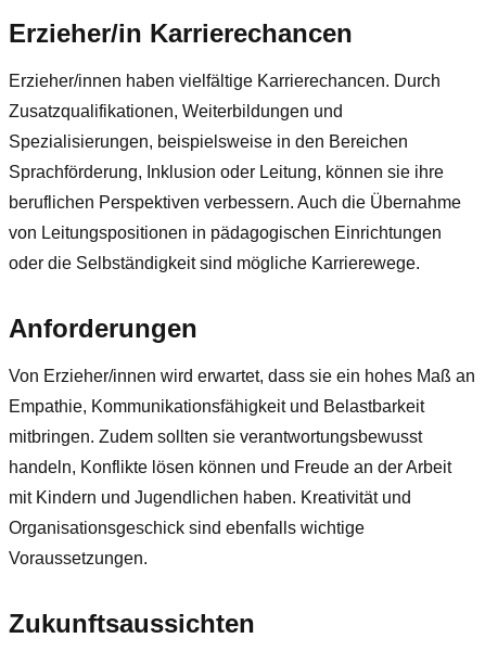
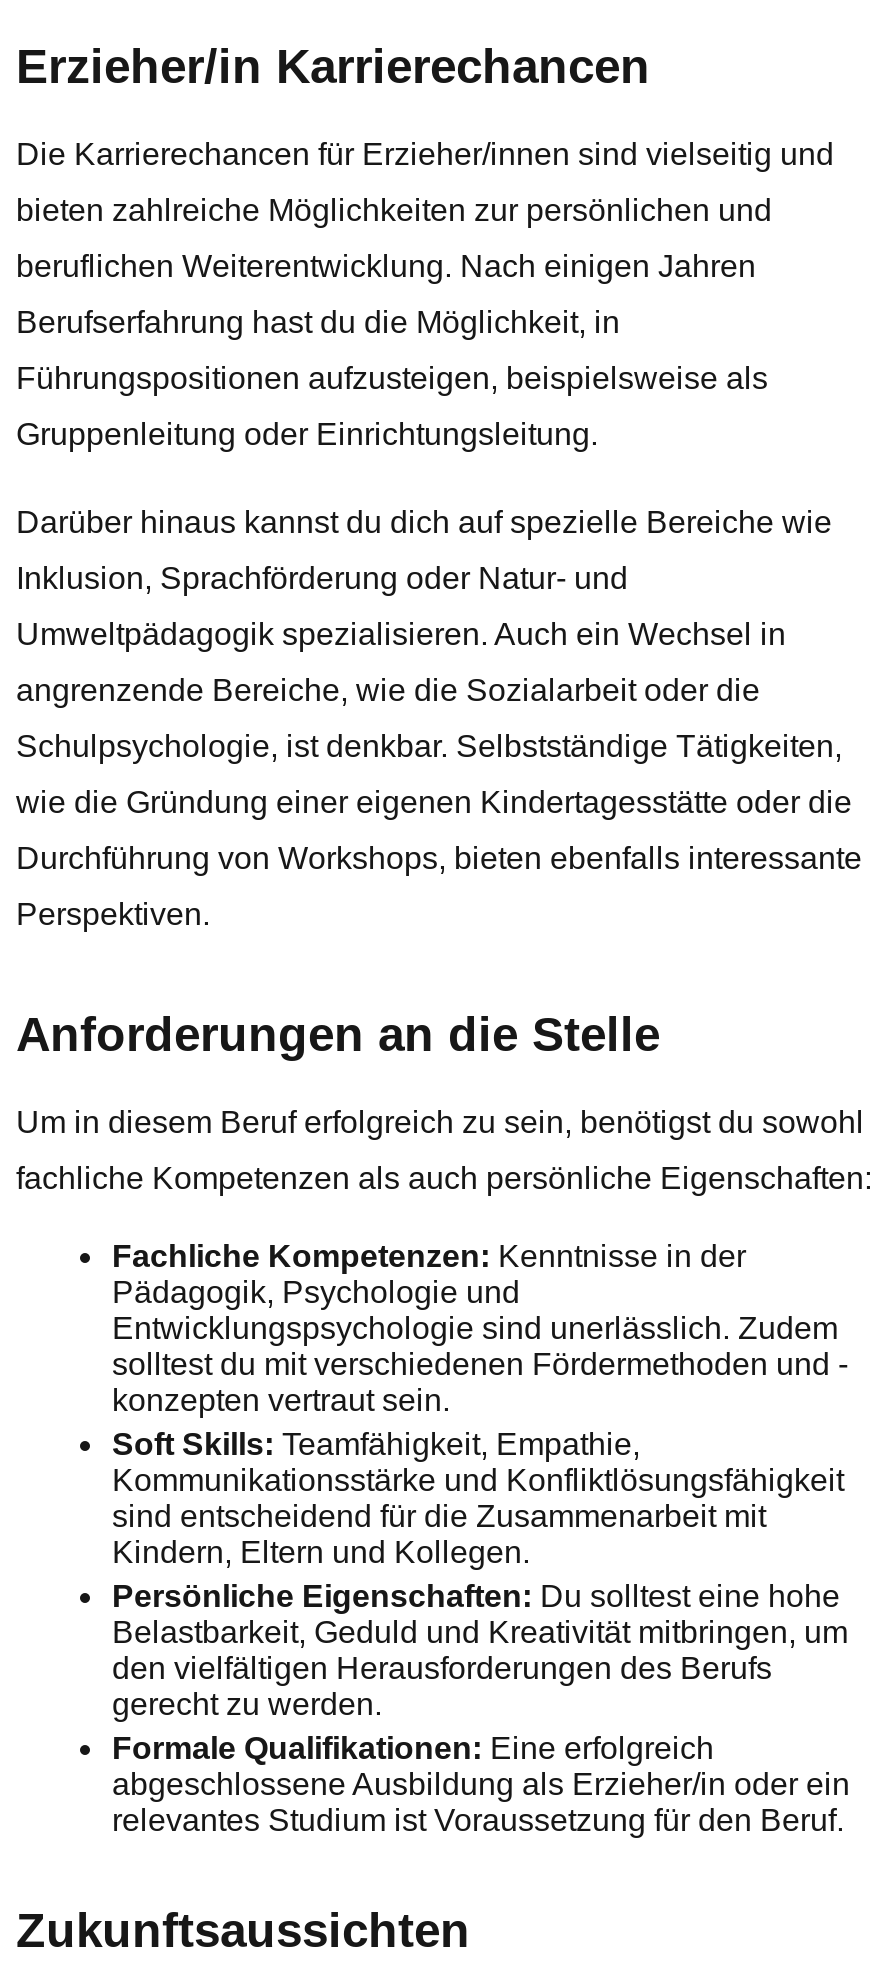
[9,72,475,567] Erzieher/innen haben vielfältige Karrierechancen. Durch | Zusatzqualifikationen, Weiterbildungen und | Spezialisierungen, beispielsweise in den Bereichen | Sprachförderung, Inklusion oder Leitung, können sie ihre | beruflichen Perspektiven verbessern. Auch die Übernahme | von Leitungspositionen in pädagogischen Einrichtungen | oder die Selbständigkeit sind mögliche Karrierewege. | Anforderungen | Von Erzieher/innen wird erwartet, dass sie ein hohes Maß an | Empathie, Kommunikationsfähigkeit und Belastbarkeit | mitbringen. Zudem sollten sie verantwortungsbewusst | handeln, Konflikte lösen können und Freude an der Arbeit | mit Kindern und Jugendlichen haben. Kreativität und | Organisationsgeschick sind ebenfalls wichtige | Voraussetzungen. -> [16,137,872,1837] Die Karrierechancen für Erzieher/innen sind vielseitig und | bieten zahlreiche Möglichkeiten zur persönlichen und | beruflichen Weiterentwicklung. Nach einigen Jahren | Berufserfahrung hast du die Möglichkeit, in | Führungspositionen aufzusteigen, beispielsweise als | Gruppenleitung oder Einrichtungsleitung. | Darüber hinaus kannst du dich auf spezielle Bereiche wie | Inklusion, Sprachförderung oder Natur- und | Umweltpädagogik spezialisieren. Auch ein Wechsel in | angrenzende Bereiche, wie die Sozialarbeit oder die | Schulpsychologie, ist denkbar. Selbstständige Tätigkeiten, | wie die Gründung einer eigenen Kindertagesstätte oder die | Durchführung von Workshops, bieten ebenfalls interessante | Perspektiven. | Anforderungen an die Stelle | Um in diesem Beruf erfolgreich zu sein, benötigst du sowohl | fachliche Kompetenzen als auch persönliche Eigenschaften: | Fachliche Kompetenzen: Kenntnisse in der | Pädagogik, Psychologie und | Entwicklungspsychologie sind unerlässlich. Zudem | solltest du mit verschiedenen Fördermethoden und - | konzepten vertraut sein. | Soft Skills: Teamfähigkeit, Empathie, | Kommunikationsstärke und Konfliktlösungsfähigkeit | sind entscheidend für die Zusammenarbeit mit | Kindern, Eltern und Kollegen. | Persönliche Eigenschaften: Du solltest eine hohe | Belastbarkeit, Geduld und Kreativität mitbringen, um | den vielfältigen Herausforderungen des Berufs | gerecht zu werden. | Formale Qualifikationen: Eine erfolgreich | abgeschlossene Ausbildung als Erzieher/in oder ein | relevantes Studium ist Voraussetzung für den Beruf.

